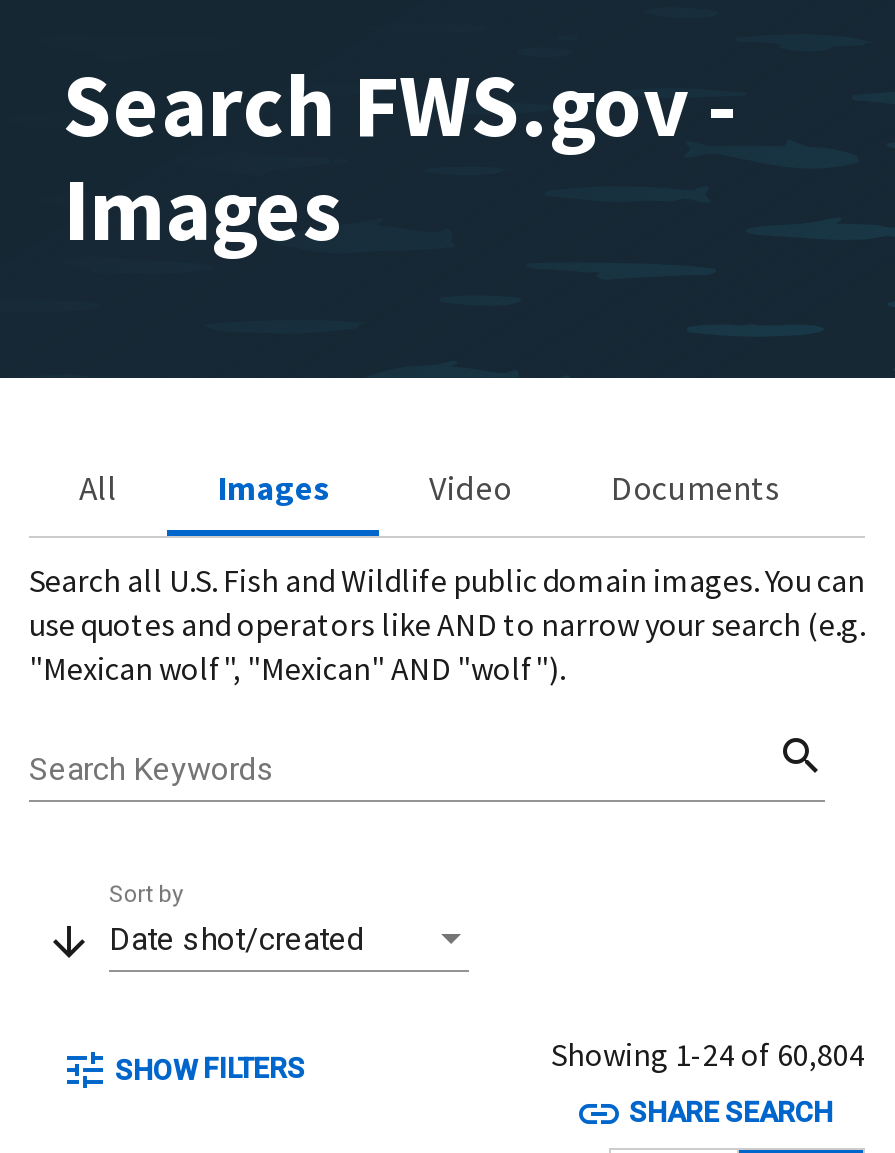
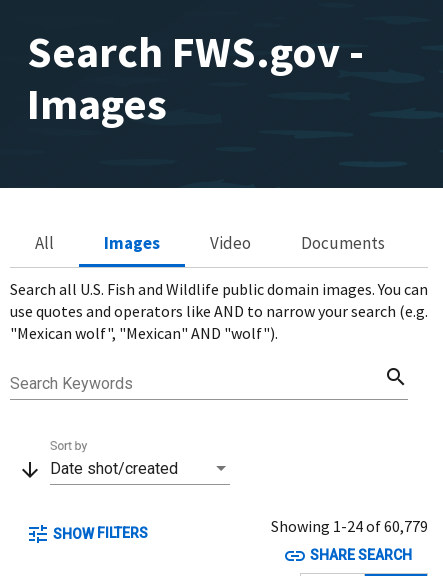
[551,1034,865,1074] Showing 1-24 of 60,804 -> [271,516,428,536] Showing 1-24 of 60,779

